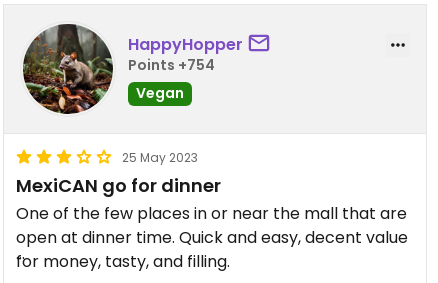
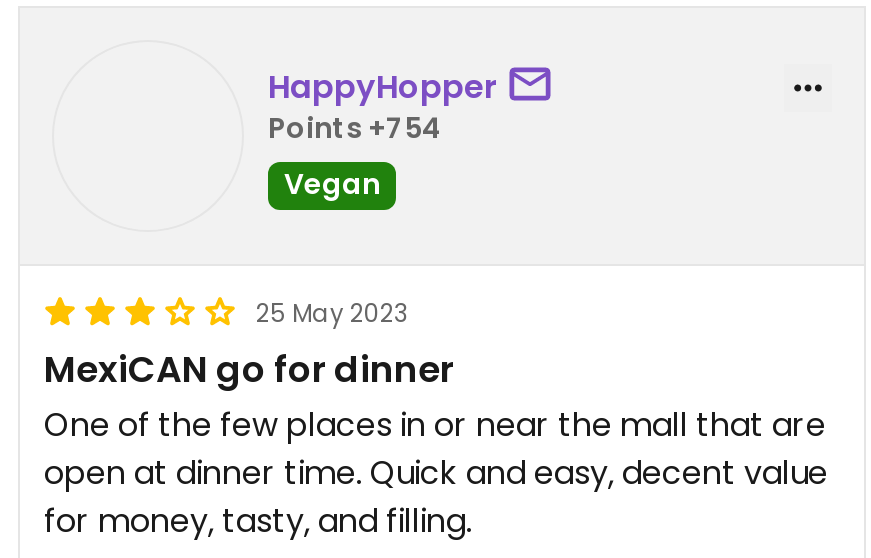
[22,23,114,115] [image] -> none

